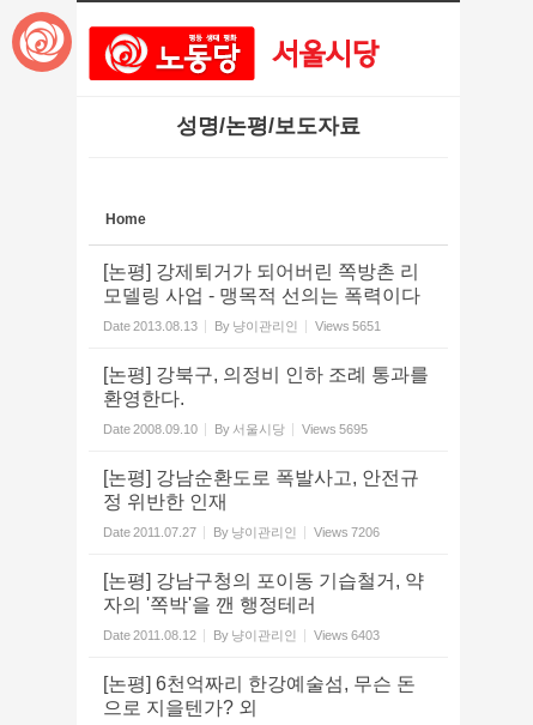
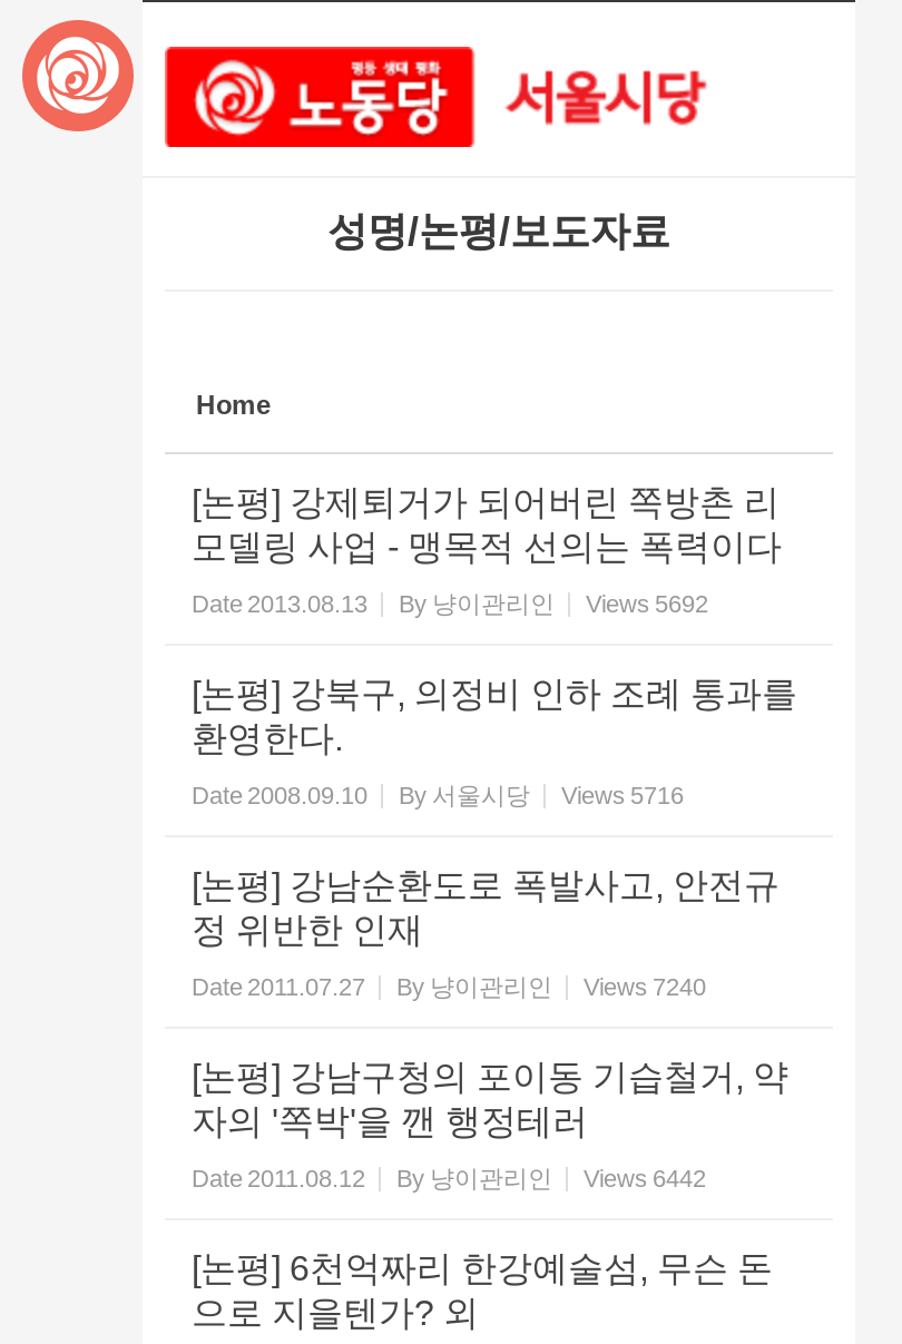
[103,319,381,333] Date 2013.08.13 By 냥이관리인 Views 5651 -> [192,590,708,617] Date 2013.08.13 By 냥이관리인 Views 5692
[103,422,368,436] Date 2008.09.10 By 서울시당 Views 5695 -> [192,782,684,808] Date 2008.09.10 By 서울시당 Views 5716
[103,525,380,539] Date 2011.07.27 By 냥이관리인 Views 7206 -> [192,973,706,1000] Date 2011.07.27 By 냥이관리인 Views 7240
[103,628,380,642] Date 2011.08.12 By 냥이관리인 Views 6403 -> [192,1165,706,1191] Date 2011.08.12 By 냥이관리인 Views 6442

